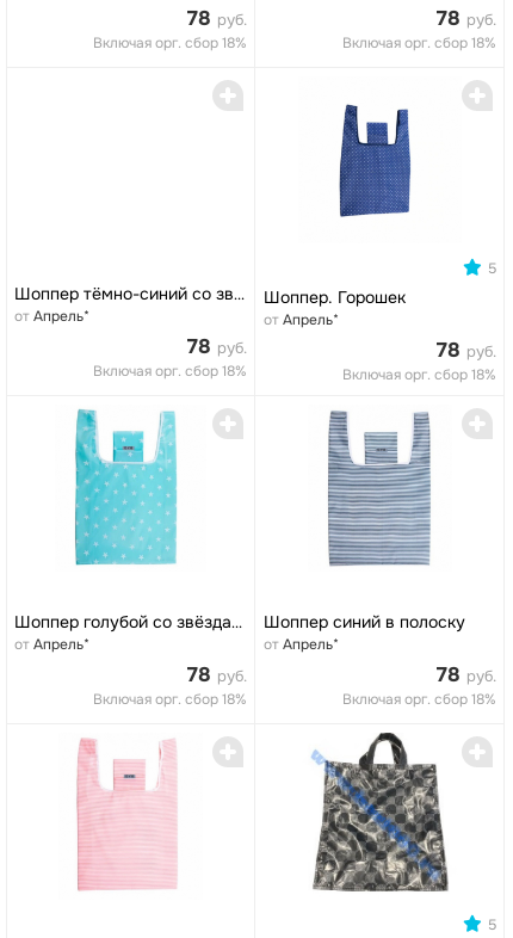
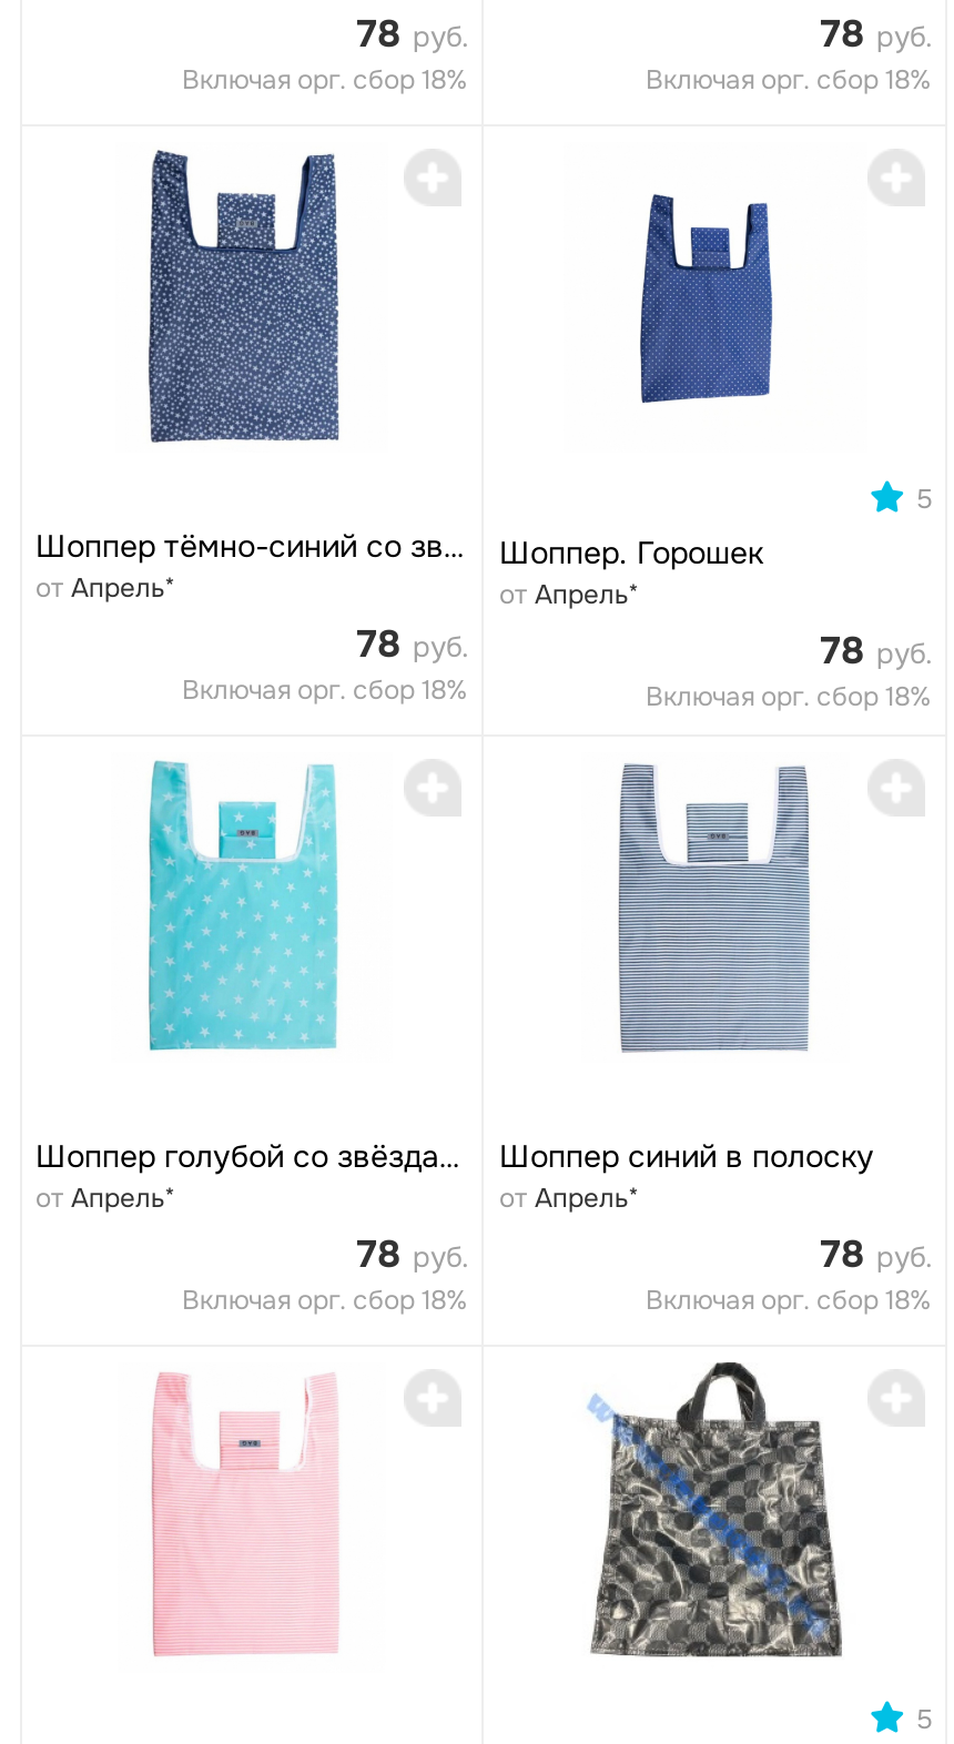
none -> [146,149,342,444] [image]

